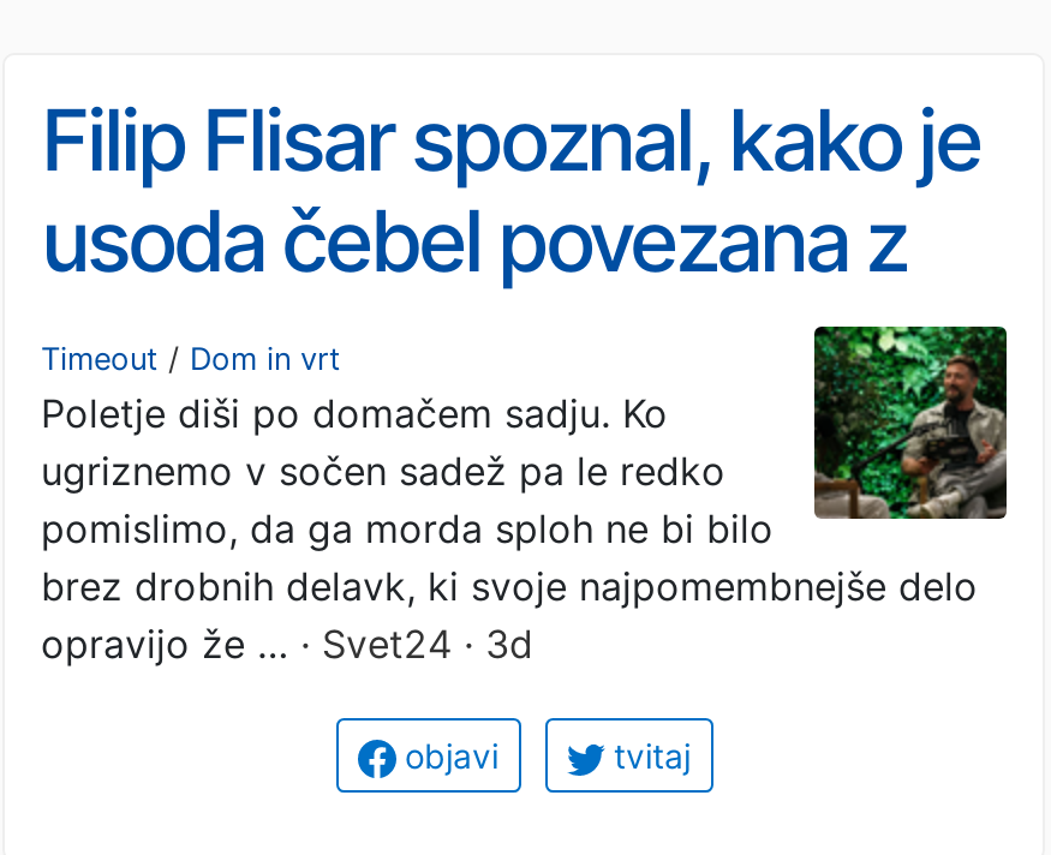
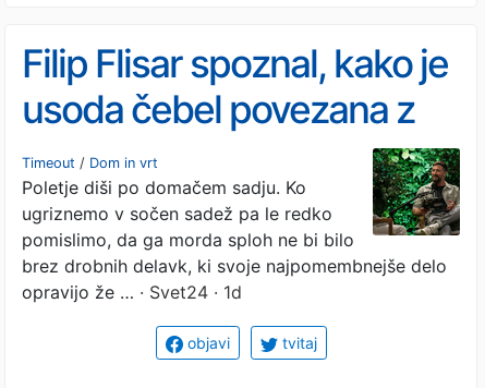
[41,619,533,667] opravijo že … · Svet24 · 3d -> [22,281,242,303] opravijo že … · Svet24 · 1d

